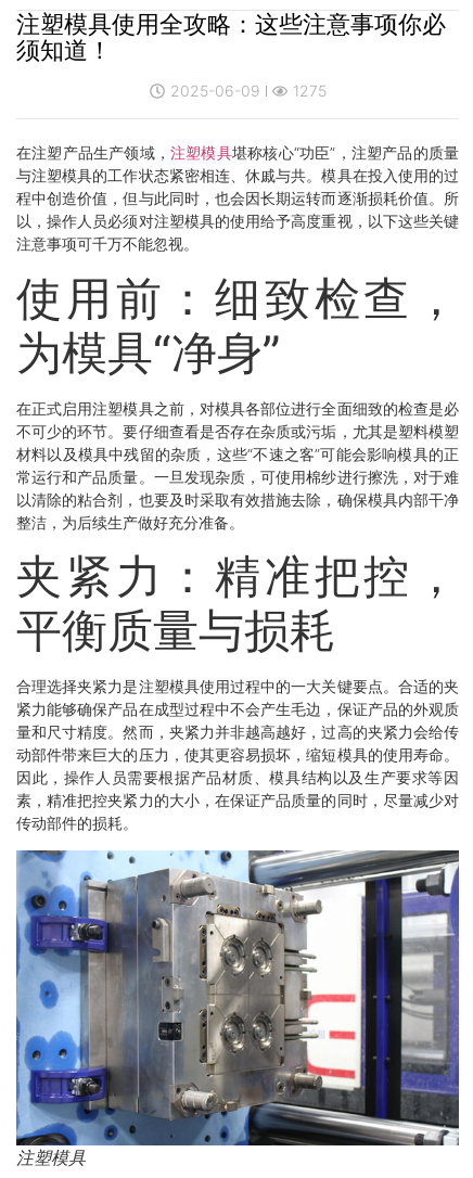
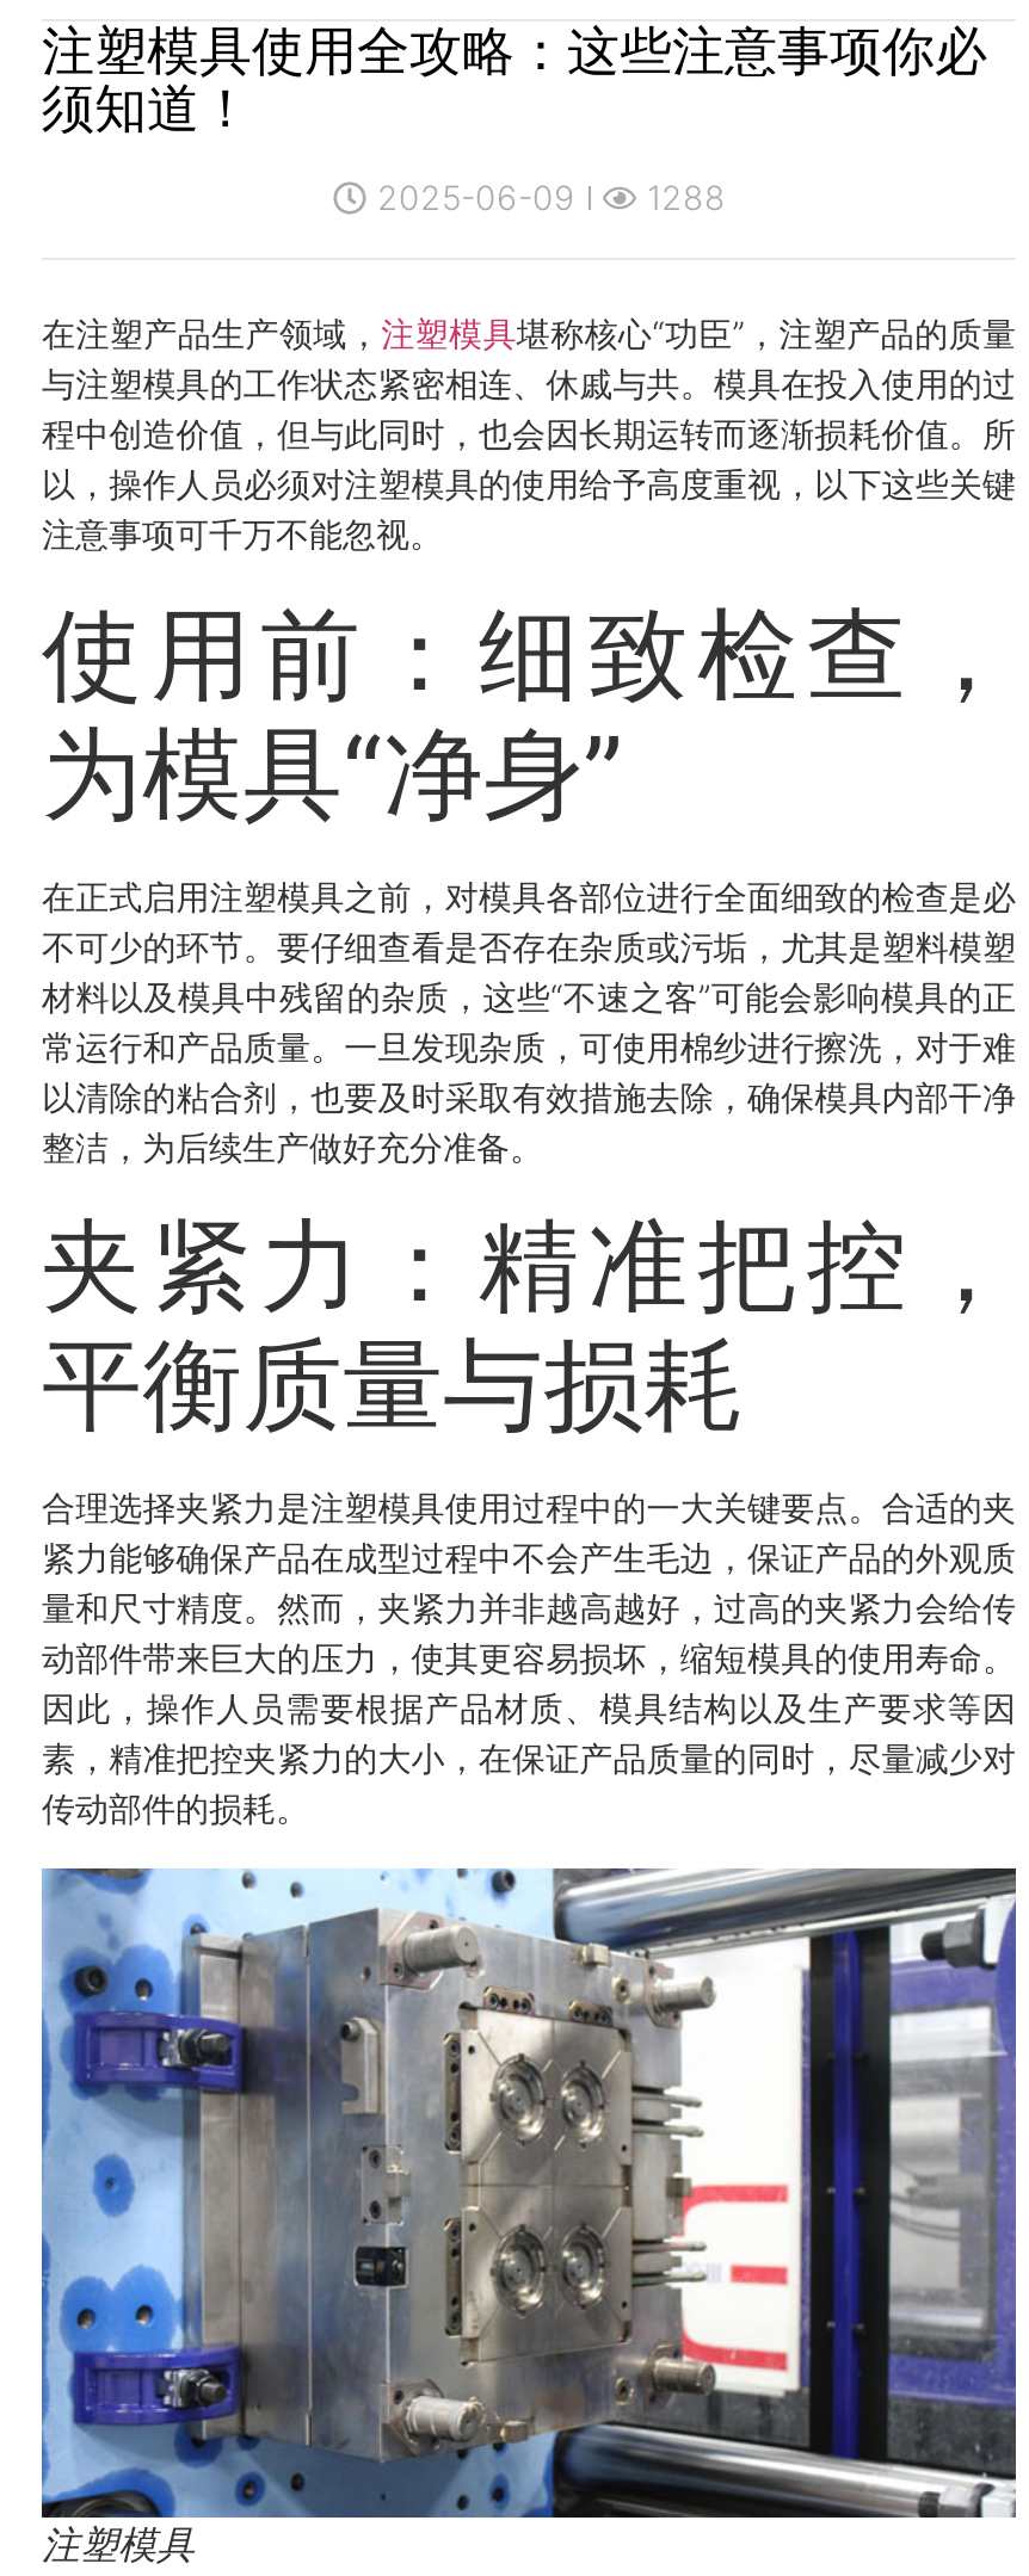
[170,82,326,100] 2025-06-09 1275 -> [377,177,726,218] 2025-06-09 1288

